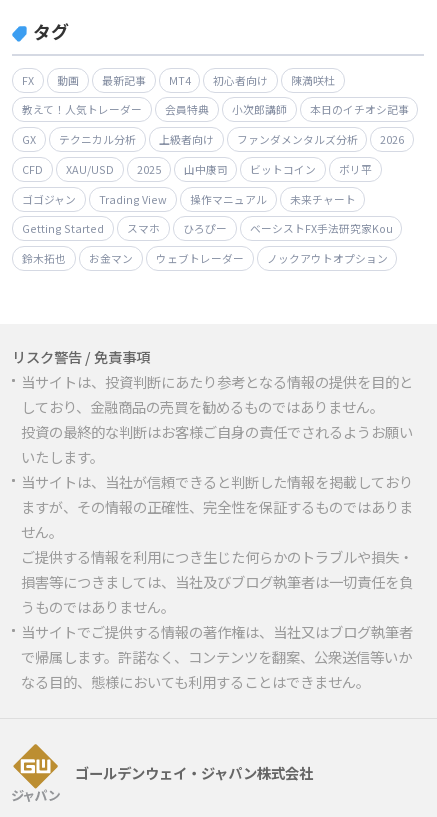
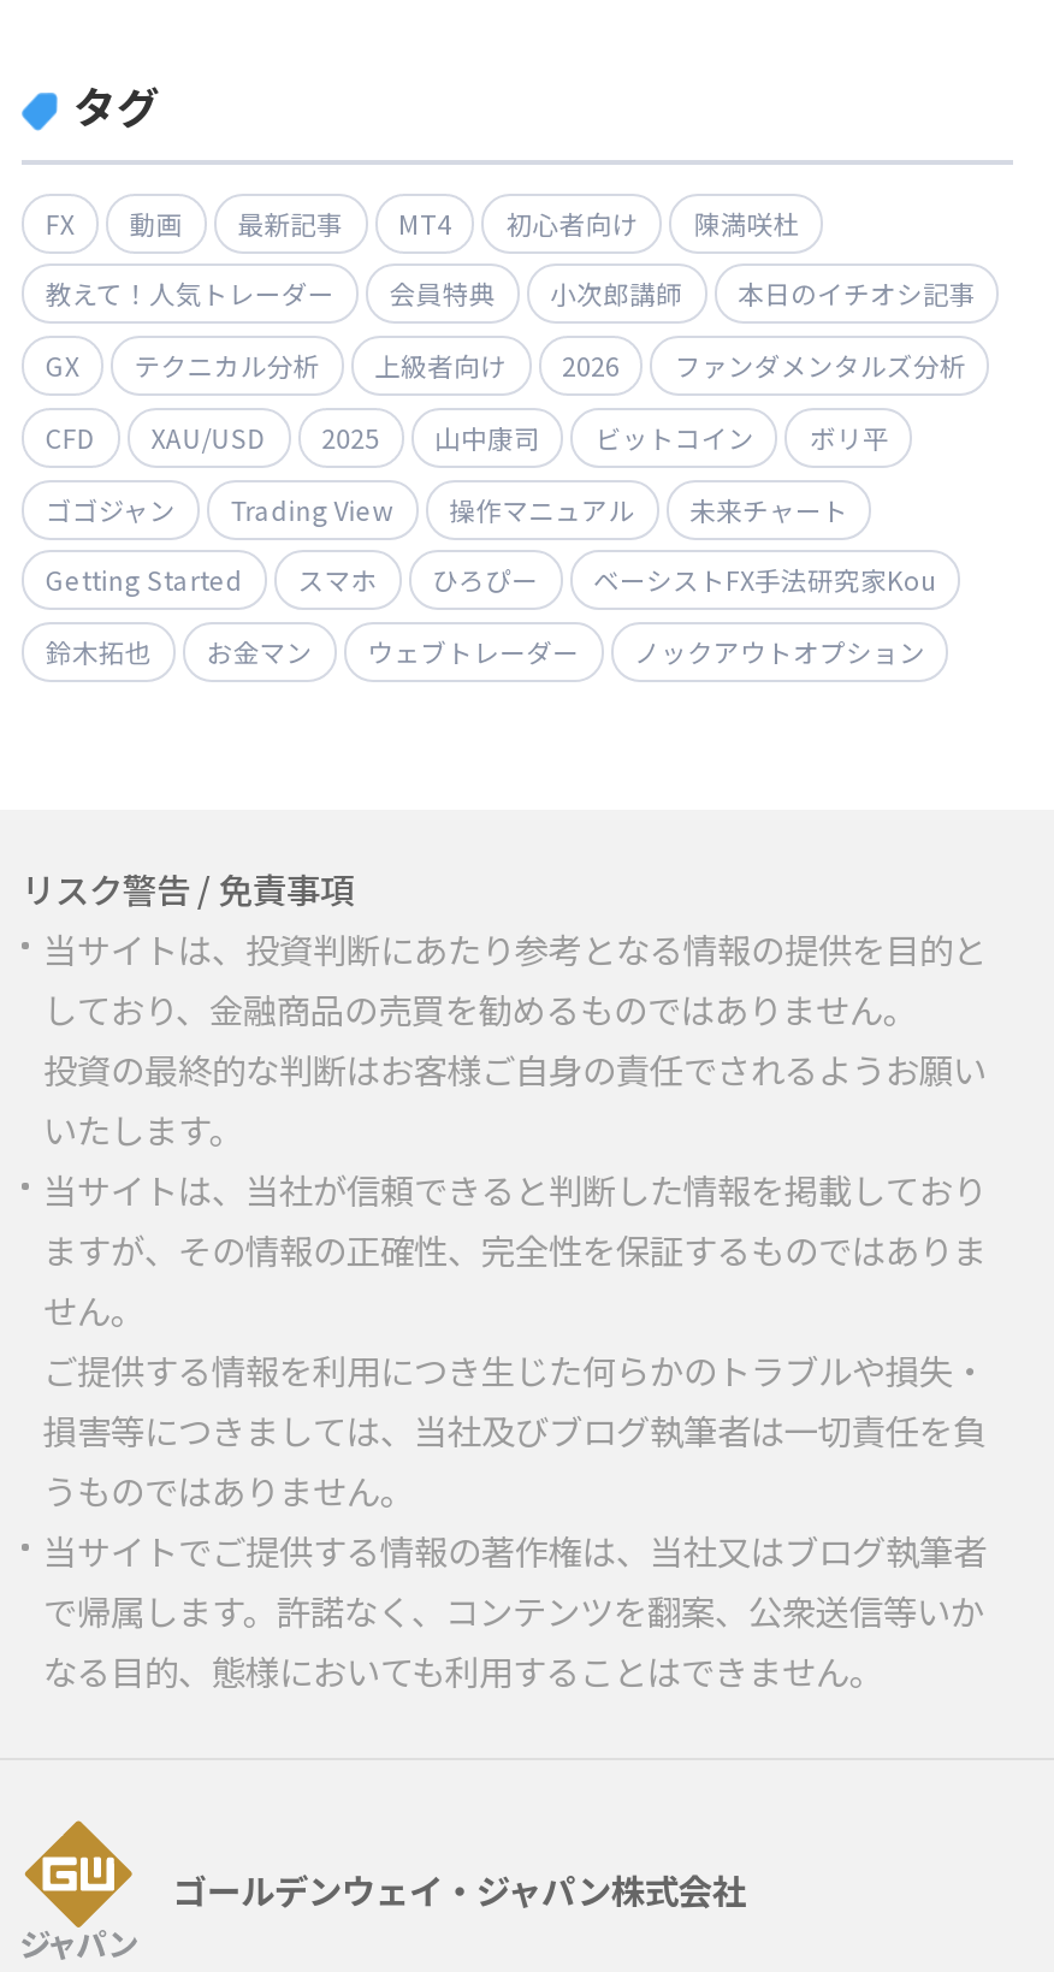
[380,132,404,147] 2026 -> none
none -> [562,348,620,384] 2026

